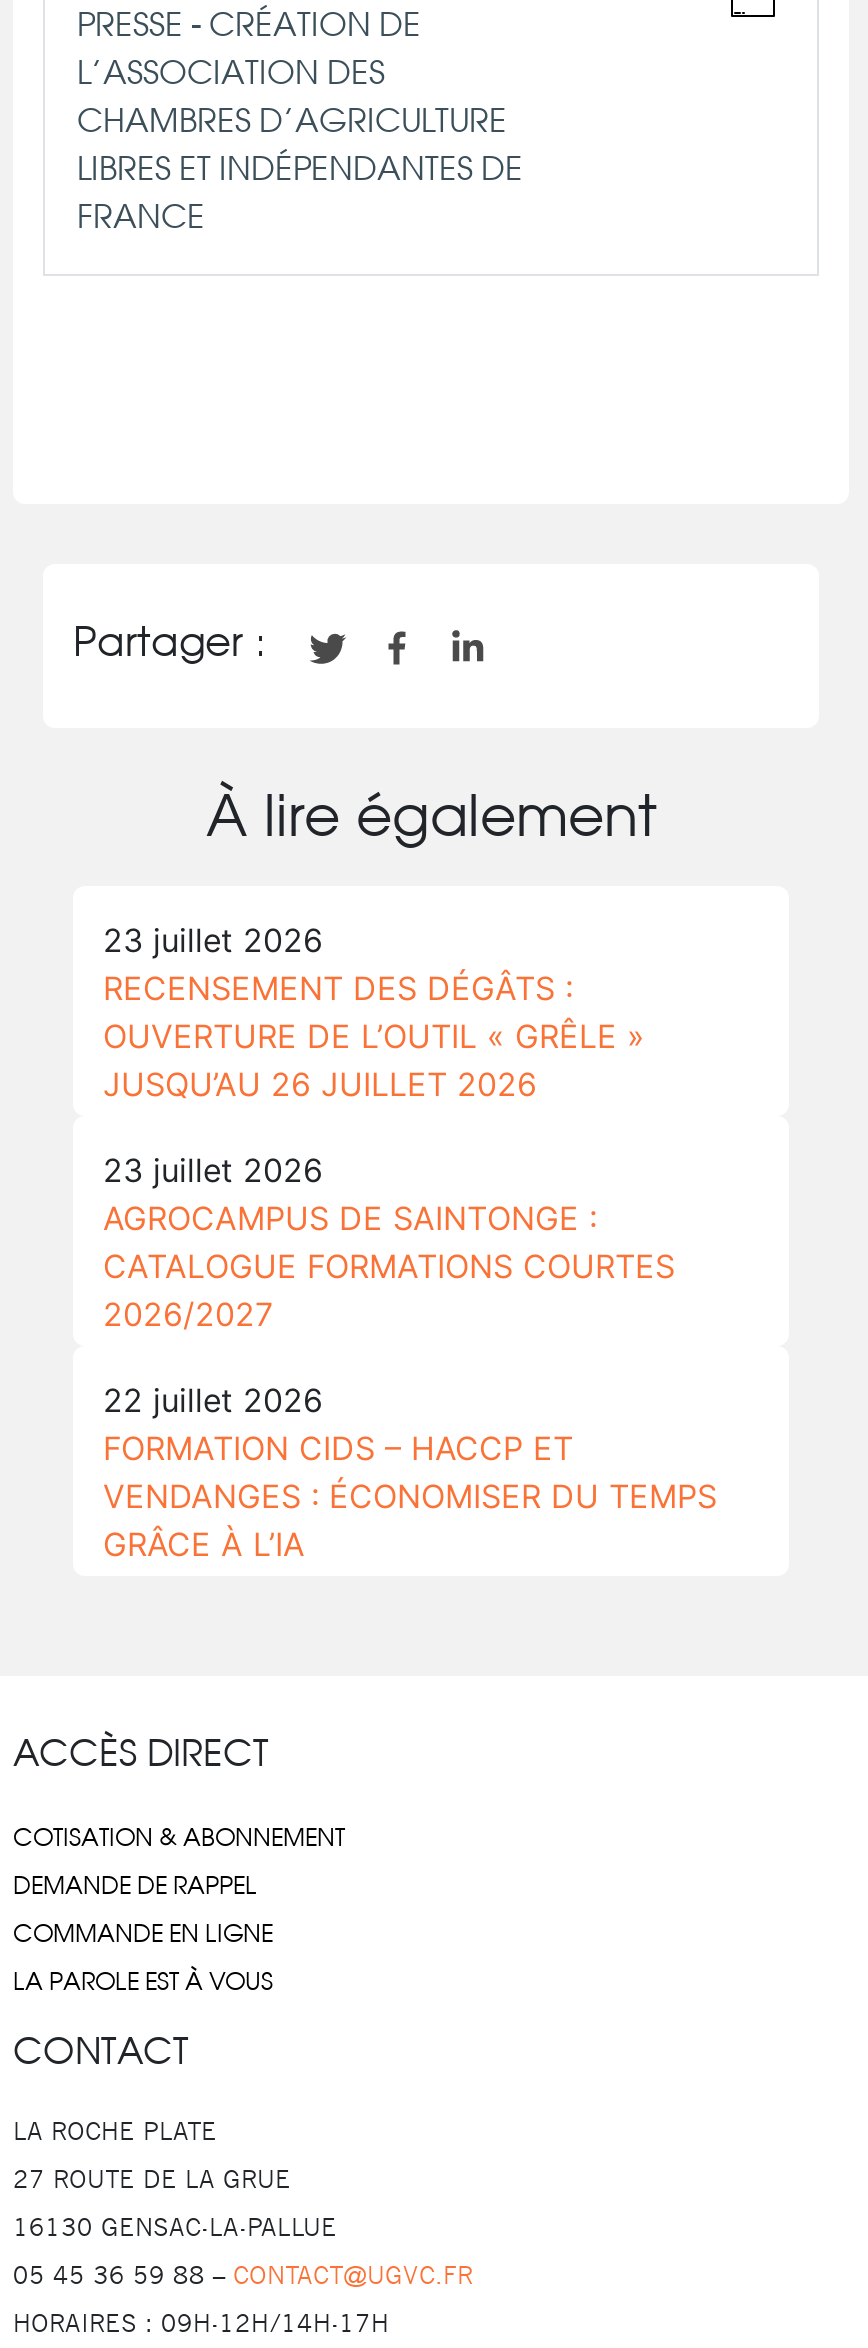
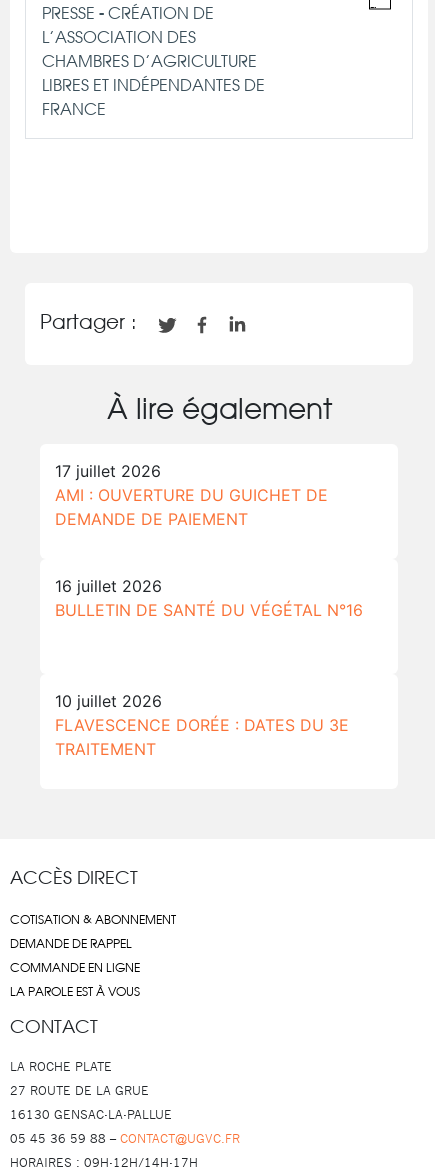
[103,919,645,1103] 23 juillet 2026 | RECENSEMENT DES DÉGÂTS : | OUVERTURE DE L’OUTIL « GRÊLE » | JUSQU’AU 26 JUILLET 2026 -> [55,461,328,529] 17 juillet 2026 | AMI : OUVERTURE DU GUICHET DE | DEMANDE DE PAIEMENT
[103,1149,675,1333] 23 juillet 2026 | AGROCAMPUS DE SAINTONGE : | CATALOGUE FORMATIONS COURTES | 2026/2027 -> [55,576,363,620] 16 juillet 2026 | BULLETIN DE SANTÉ DU VÉGÉTAL N°16
[103,1379,717,1563] 22 juillet 2026 | FORMATION CIDS – HACCP ET | VENDANGES : ÉCONOMISER DU TEMPS | GRÂCE À L’IA -> [55,691,349,759] 10 juillet 2026 | FLAVESCENCE DORÉE : DATES DU 3E | TRAITEMENT

